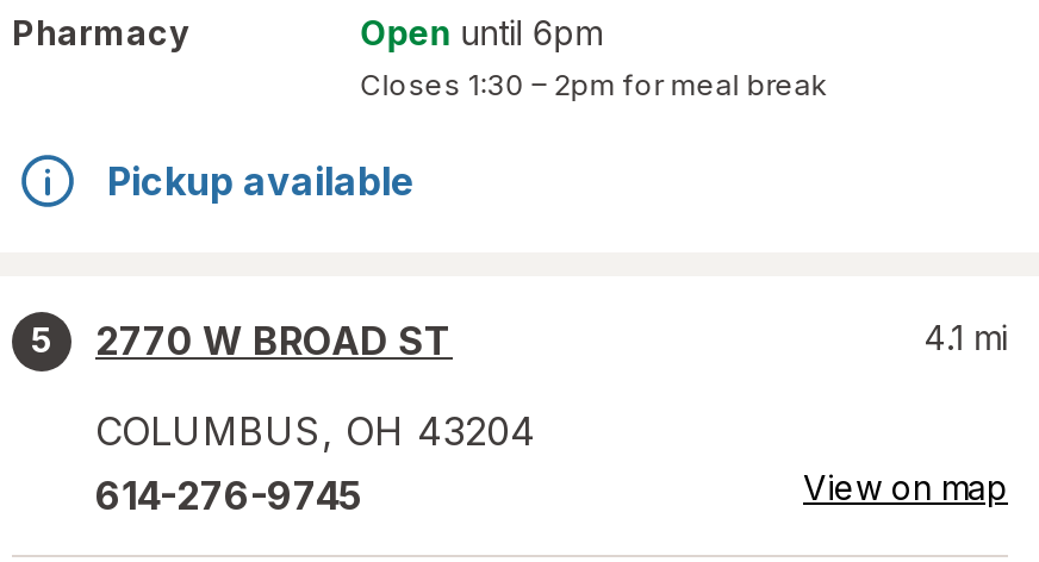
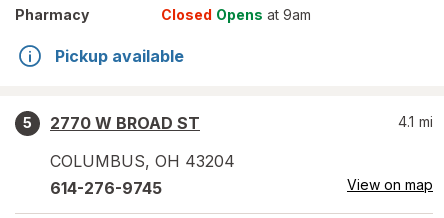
[361,12,828,102] Open until 6pm | Closes 1:30 – 2pm for meal break -> [161,6,311,23] Closed Opens at 9am

